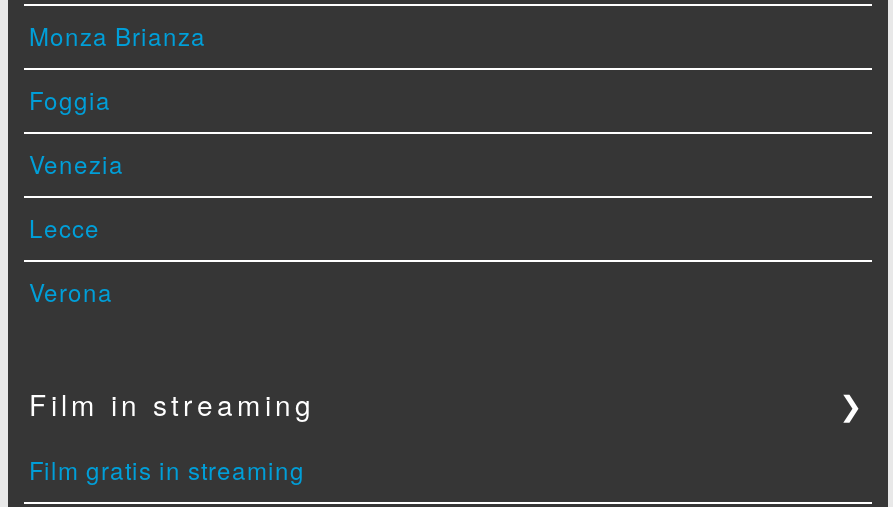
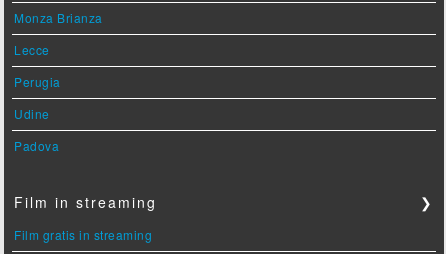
[29,83,124,181] Foggia | Venezia -> none
moved [29,211,100,245] -> [14,41,50,58]: Lecce
[29,275,113,309] Verona -> [14,73,61,154] Perugia | Udine | Padova

